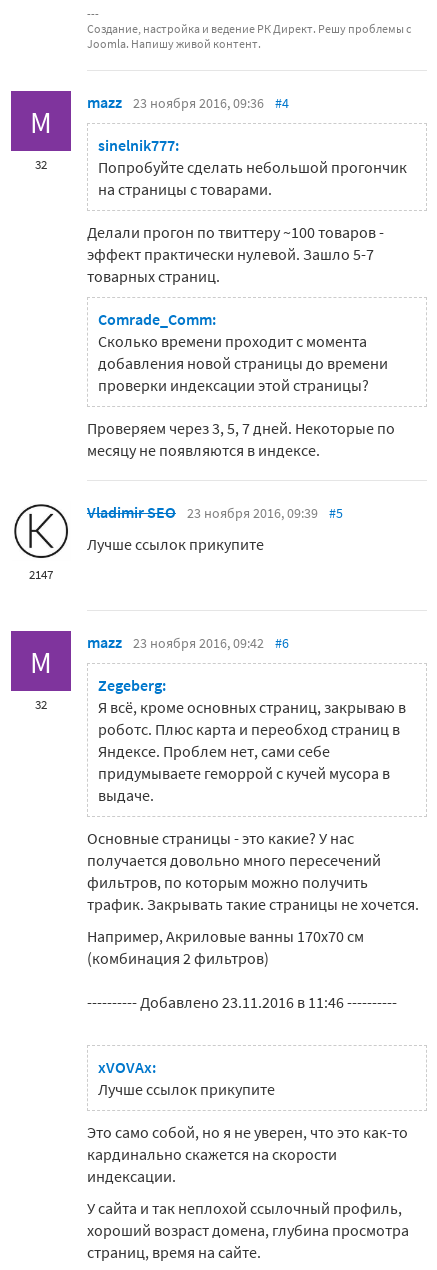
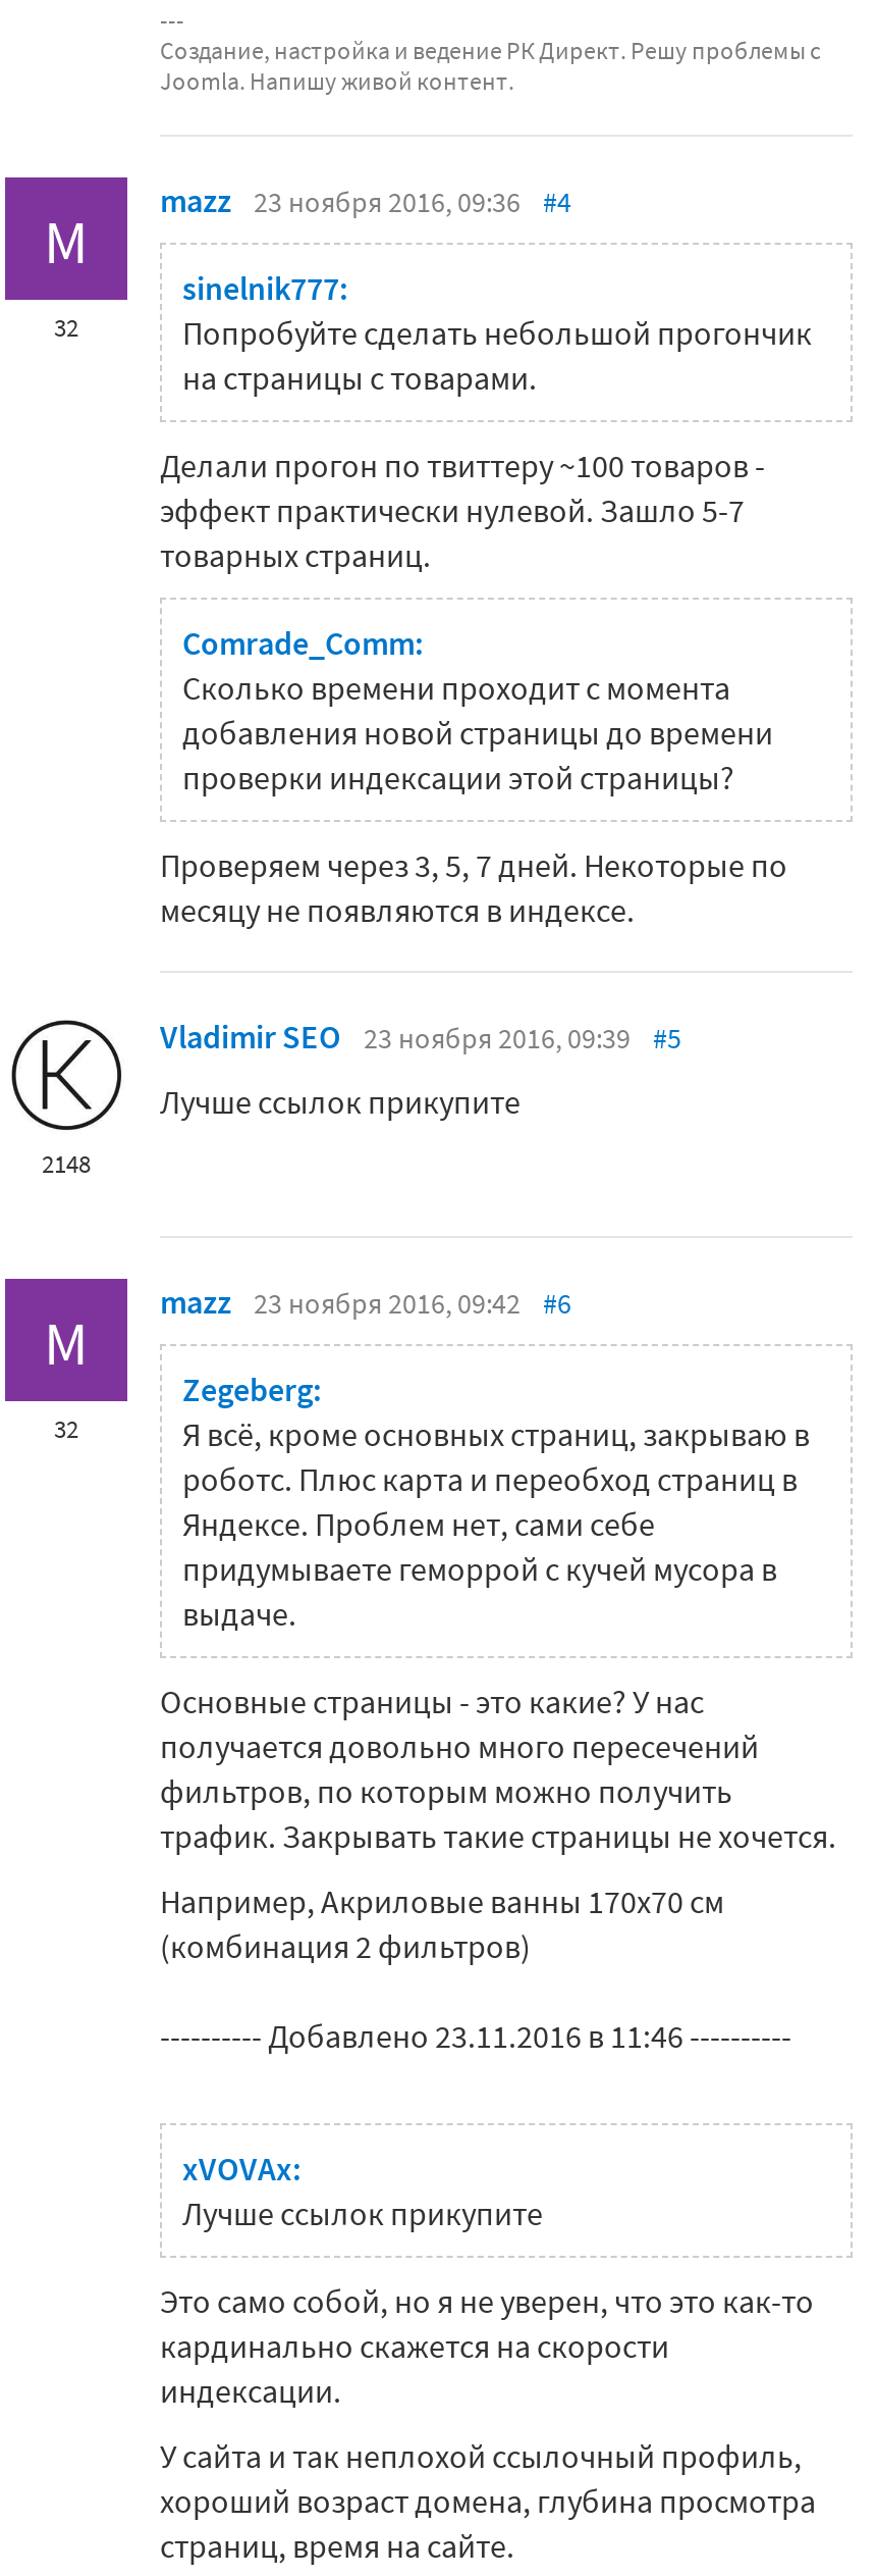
[29,567,53,582] 2147 -> [42,1147,91,1178] 2148

